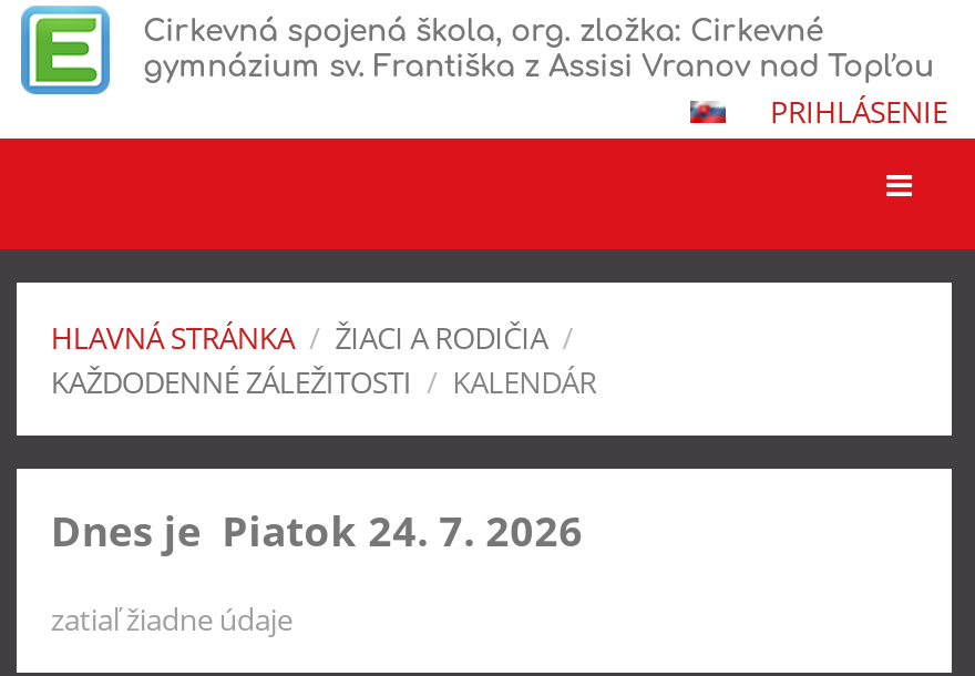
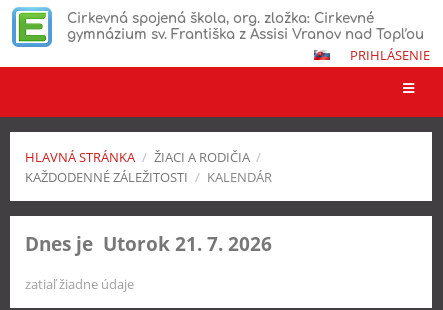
[51,502,583,557] Dnes je Piatok 24. 7. 2026 -> [25,231,272,256] Dnes je Utorok 21. 7. 2026

